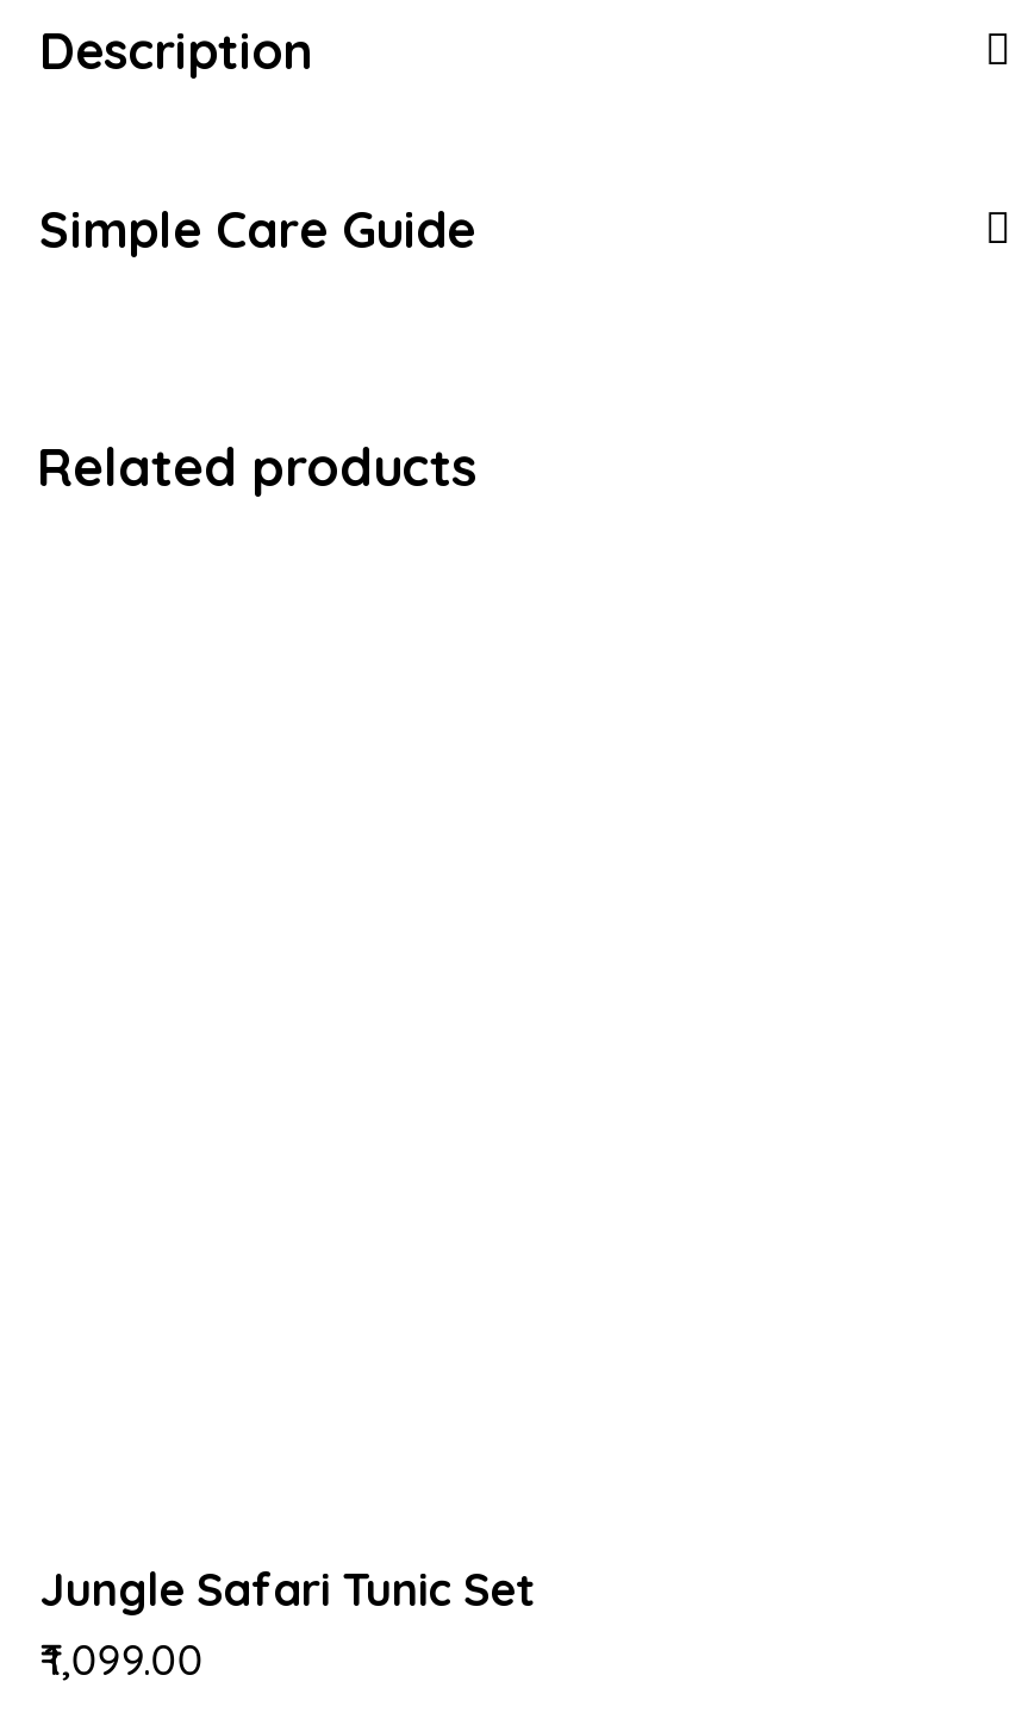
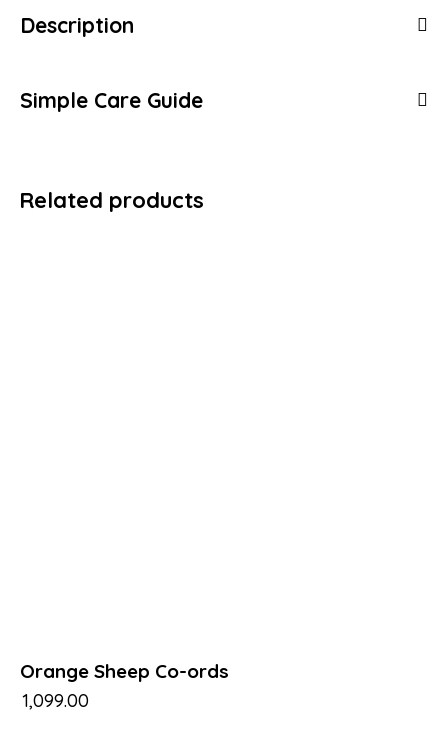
[39,1560,532,1617] Jungle Safari Tunic Set -> [20,659,229,683] Orange Sheep Co-ords

